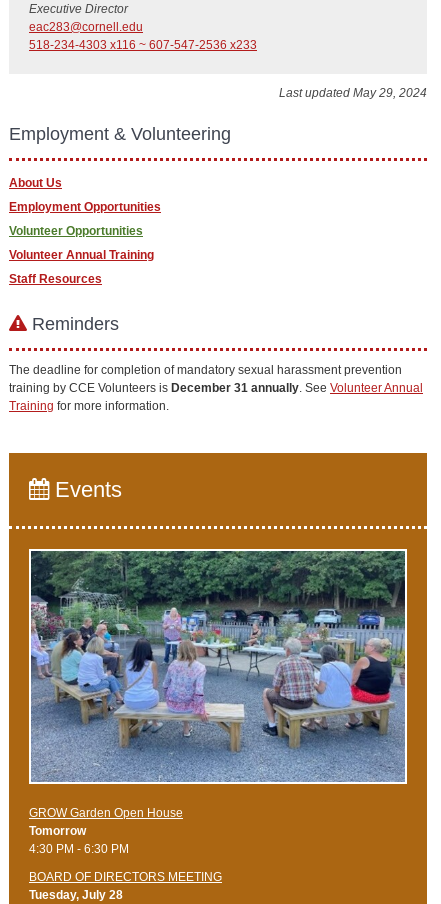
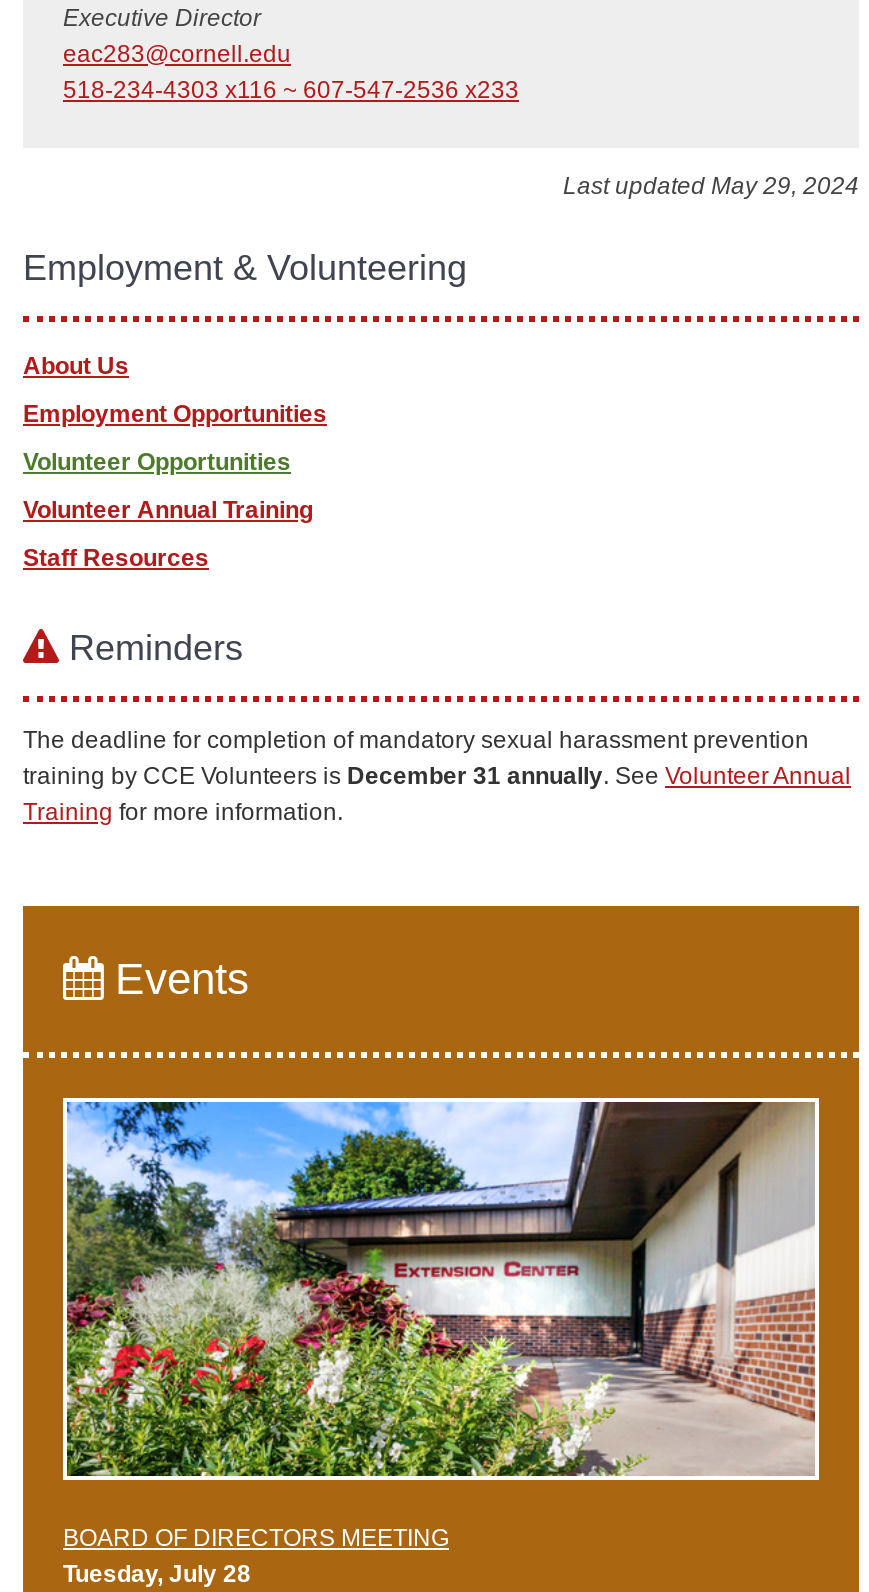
[29,550,407,785] [image] -> [65,1100,819,1482] [image]
[29,806,183,856] GROW Garden Open House | Tomorrow | 4:30 PM - 6:30 PM -> none

